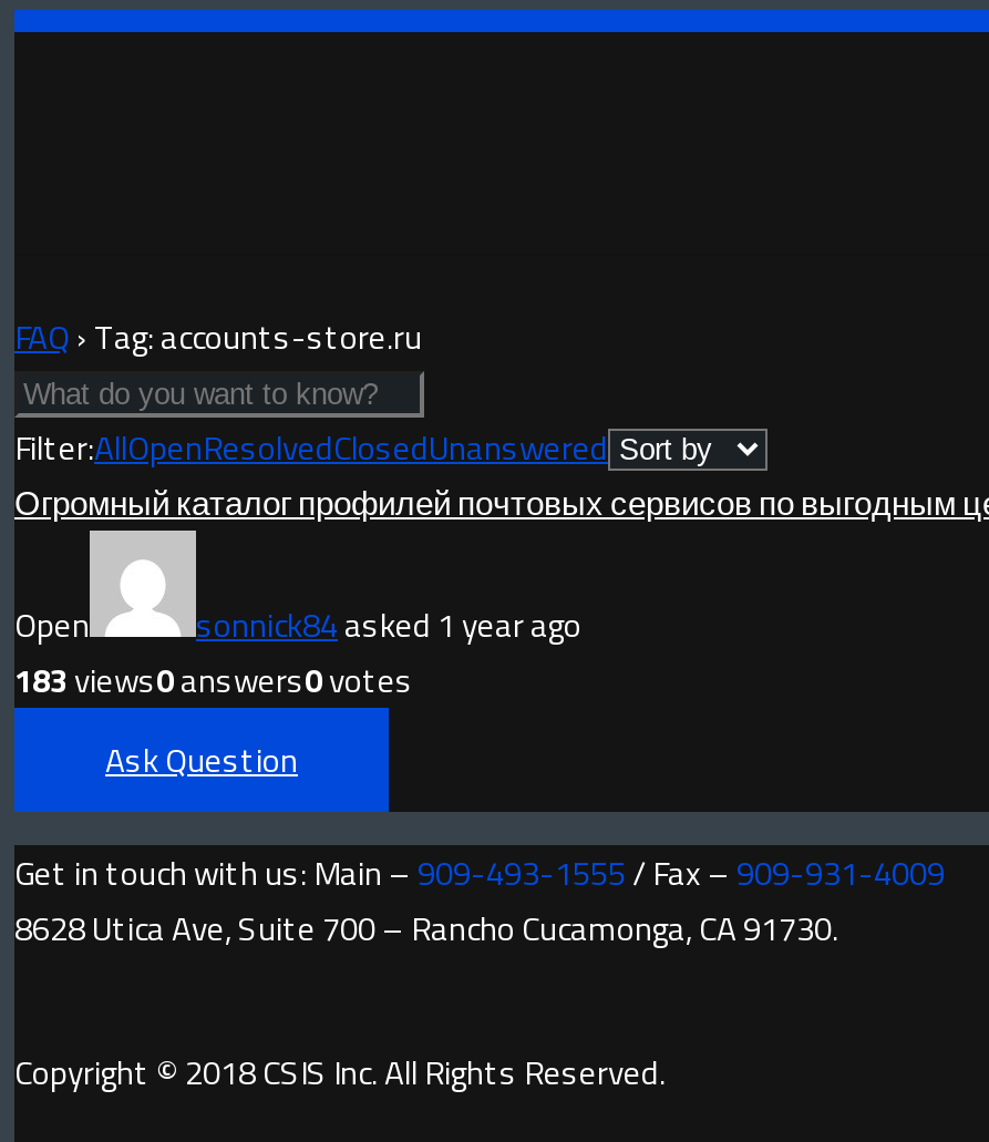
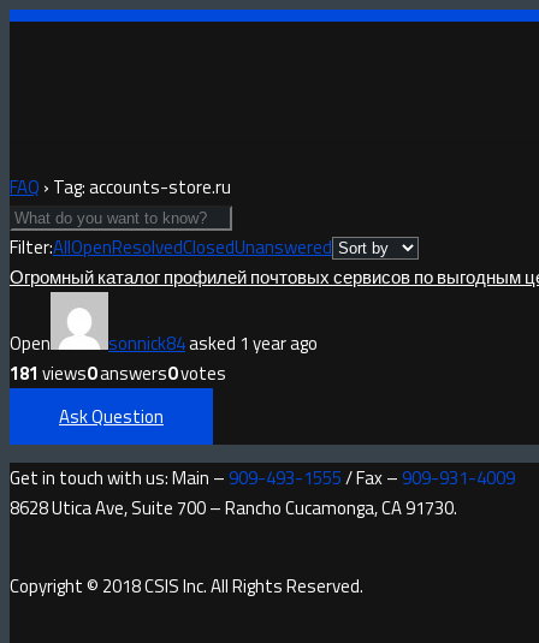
[14,655,413,706] 183 views0answers0votes -> [10,359,226,387] 181 views0answers0votes

